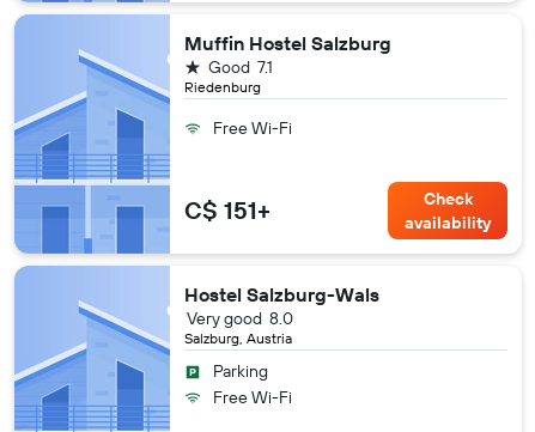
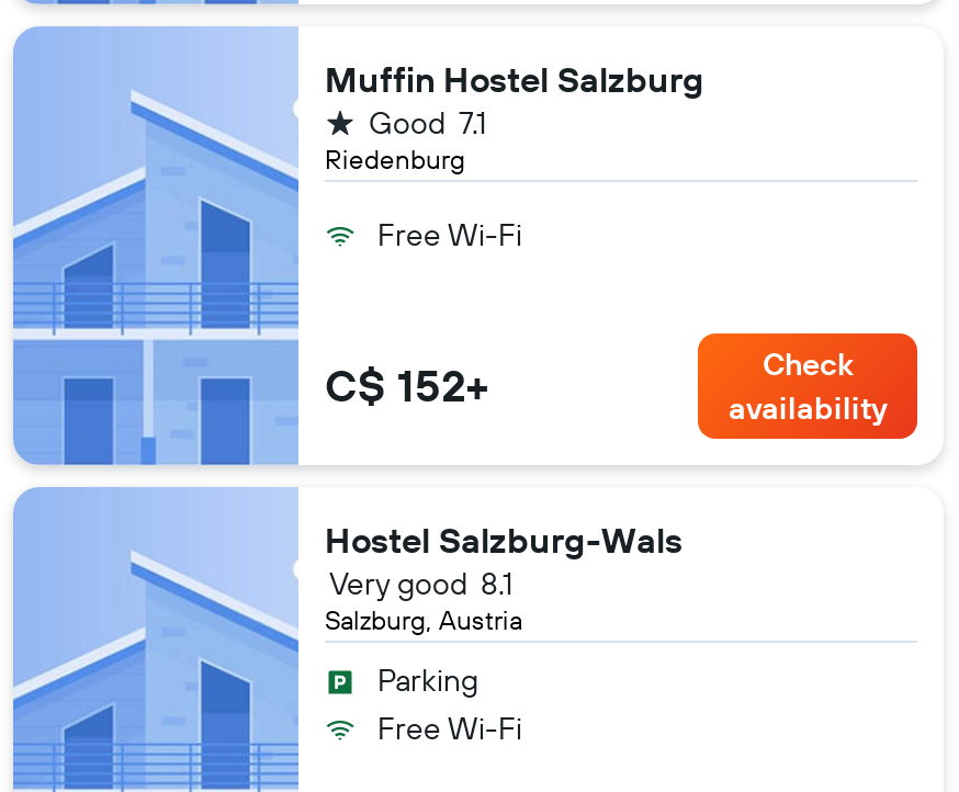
[184,195,270,225] C$ 151+ -> [325,358,489,412] C$ 152+
[187,308,293,329] Very good 8.0 -> [329,564,514,603] Very good 8.1

